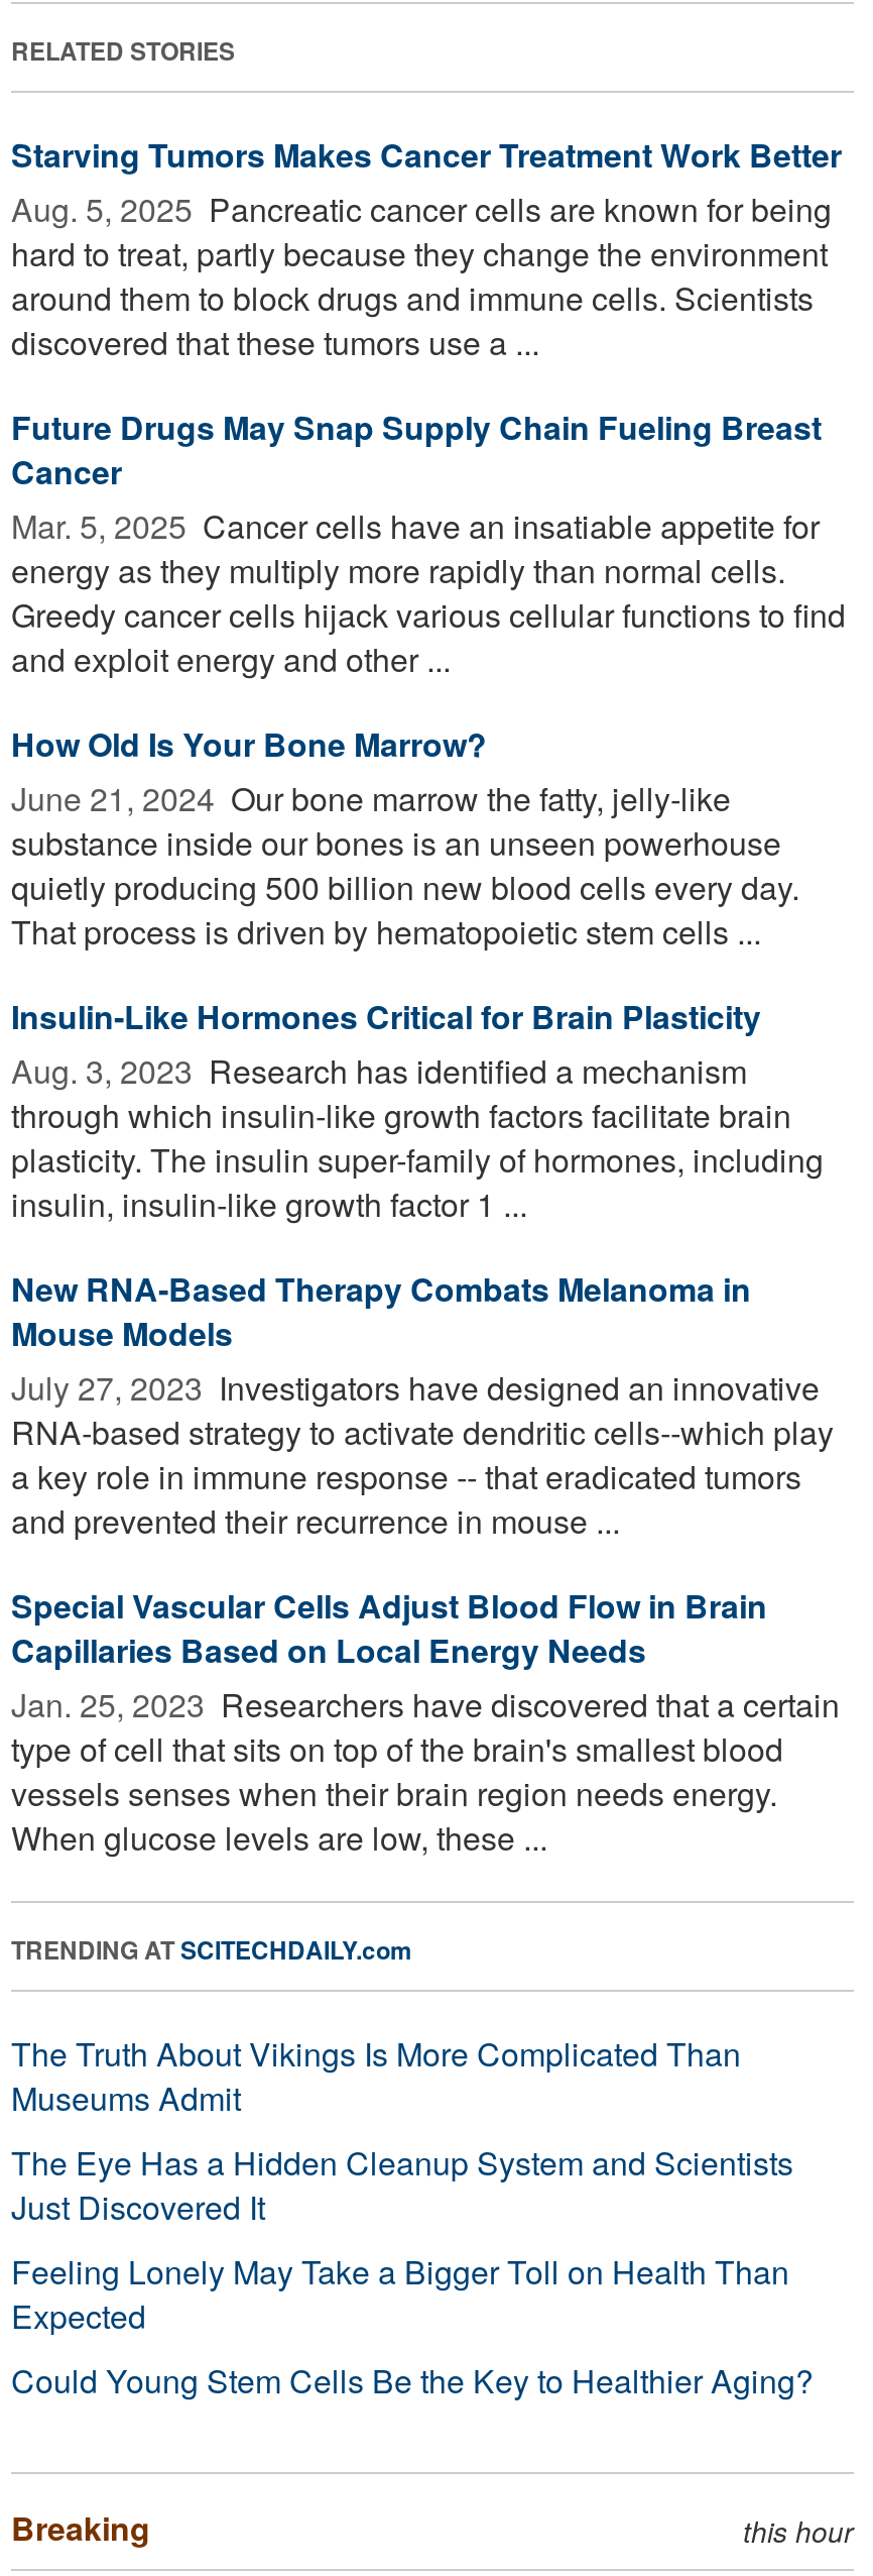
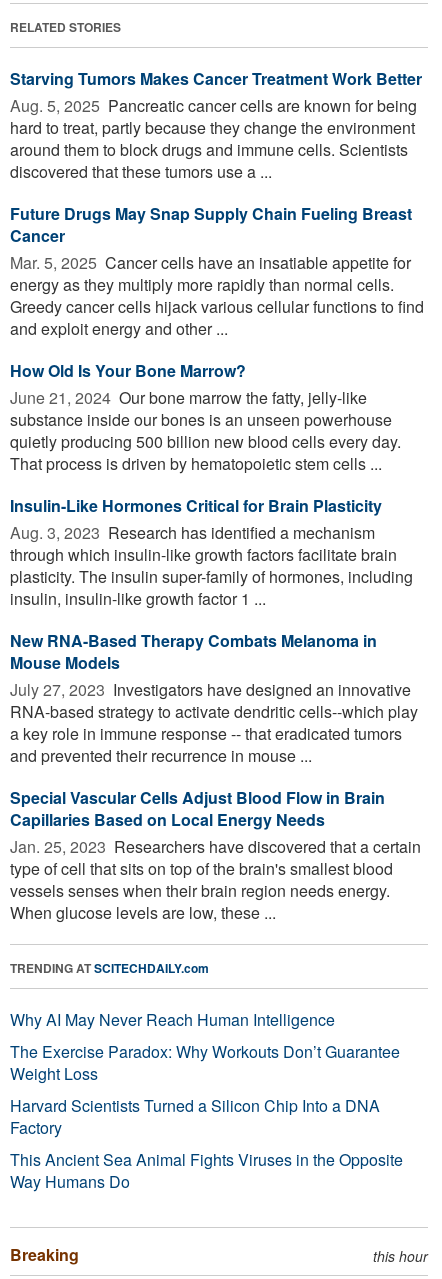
[11,2030,814,2403] The Truth About Vikings Is More Complicated Than | Museums Admit | The Eye Has a Hidden Cleanup System and Scientists | Just Discovered It | Feeling Lonely May Take a Bigger Toll on Health Than | Expected | Could Young Stem Cells Be the Key to Healthier Aging? -> [10,1008,403,1193] Why AI May Never Reach Human Intelligence | The Exercise Paradox: Why Workouts Don’t Guarantee | Weight Loss | Harvard Scientists Turned a Silicon Chip Into a DNA | Factory | This Ancient Sea Animal Fights Viruses in the Opposite | Way Humans Do

